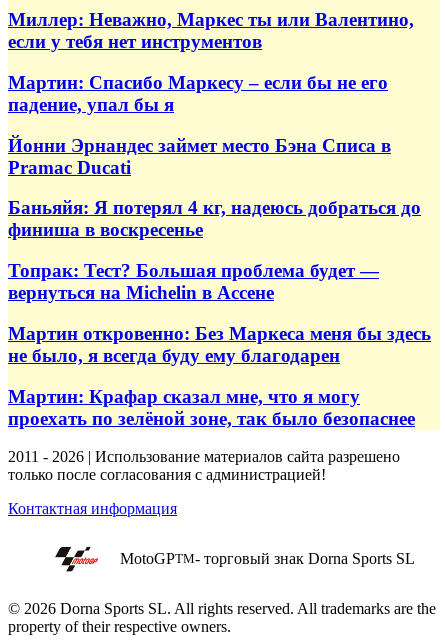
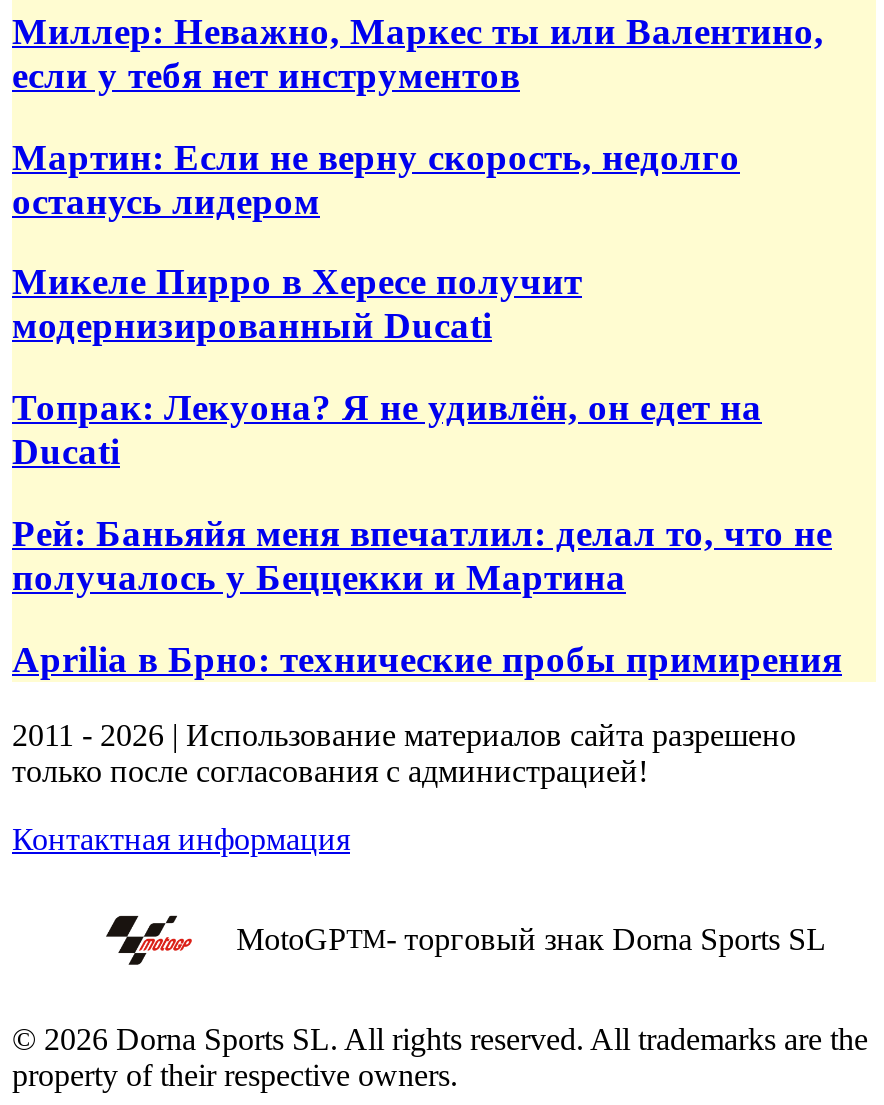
[8,72,431,429] Мартин: Спасибо Маркесу – если бы не его | падение, упал бы я | Йонни Эрнандес займет место Бэна Списа в | Pramac Ducati | Баньяйя: Я потерял 4 кг, надеюсь добраться до | финиша в воскресенье | Топрак: Тест? Большая проблема будет — | вернуться на Michelin в Ассене | Мартин откровенно: Без Маркеса меня бы здесь | не было, я всегда буду ему благодарен | Мартин: Крафар сказал мне, что я могу | проехать по зелёной зоне, так было безопаснее -> [12,135,842,679] Мартин: Если не верну скорость, недолго | останусь лидером | Микеле Пирро в Хересе получит | модернизированный Ducati | Топрак: Лекуона? Я не удивлён, он едет на | Ducati | Рей: Баньяйя меня впечатлил: делал то, что не | получалось у Беццекки и Мартина | Aprilia в Брно: технические пробы примирения

